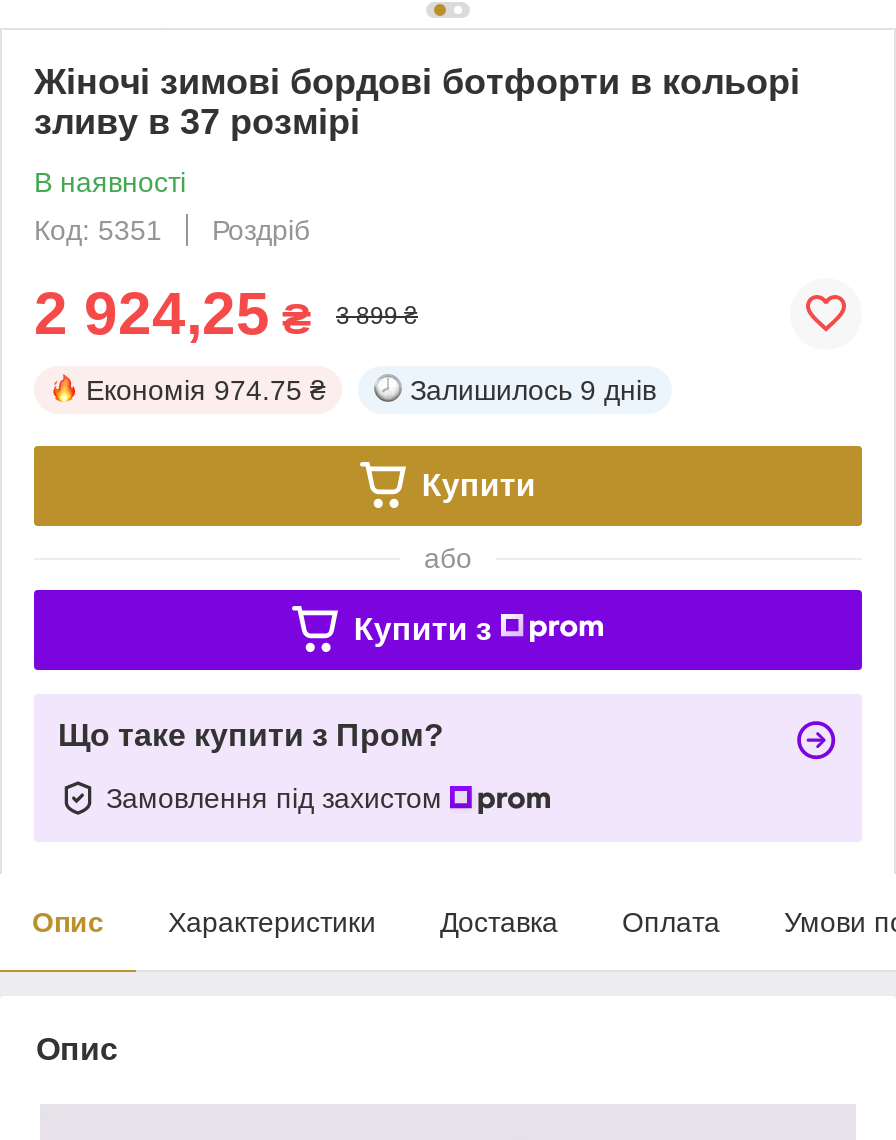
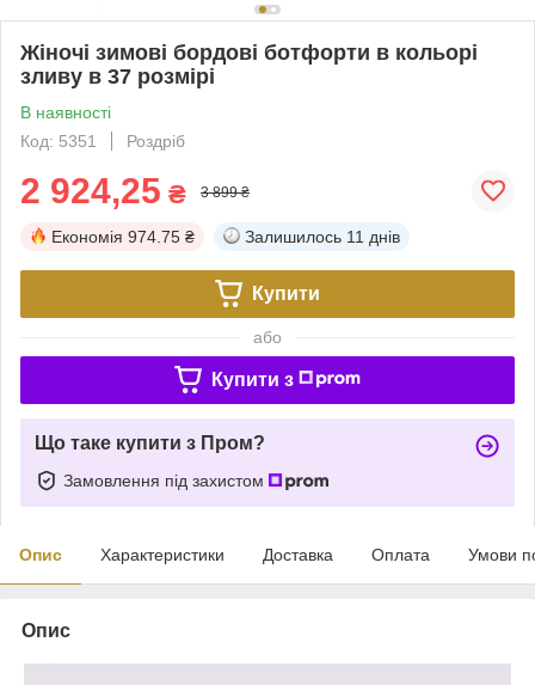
[410,374,656,406] Залишилось 9 днів -> [245,227,400,246] Залишилось 11 днів

